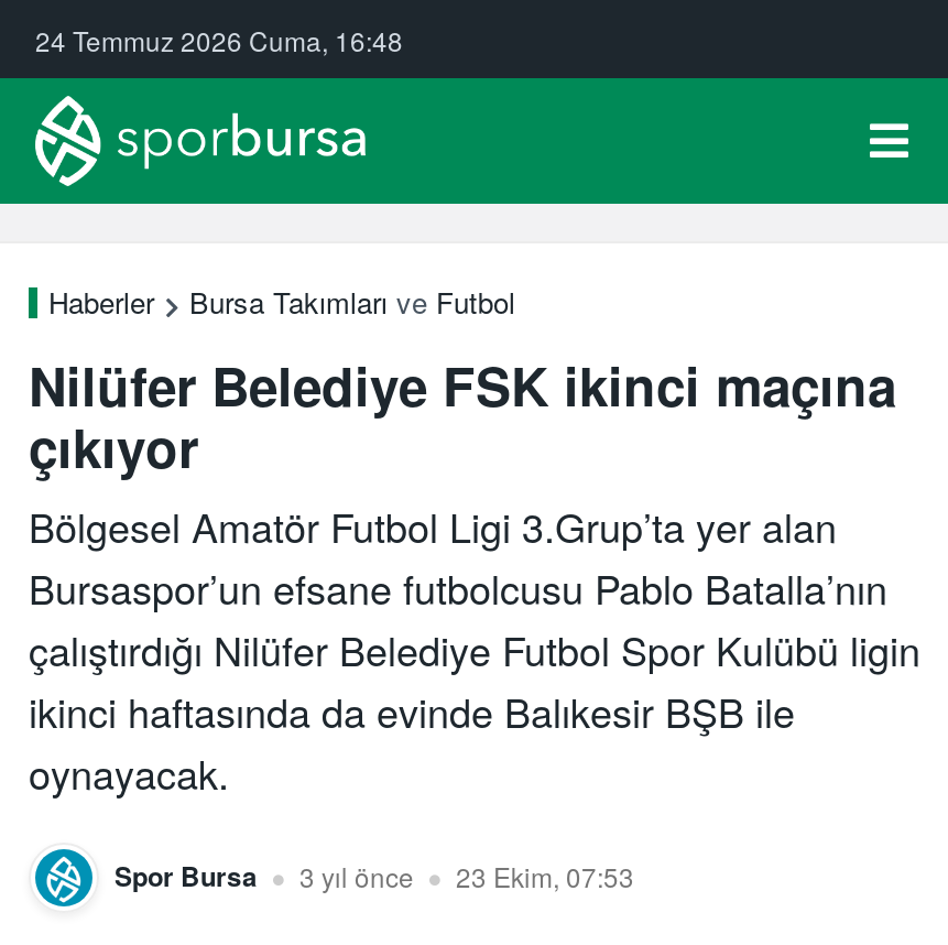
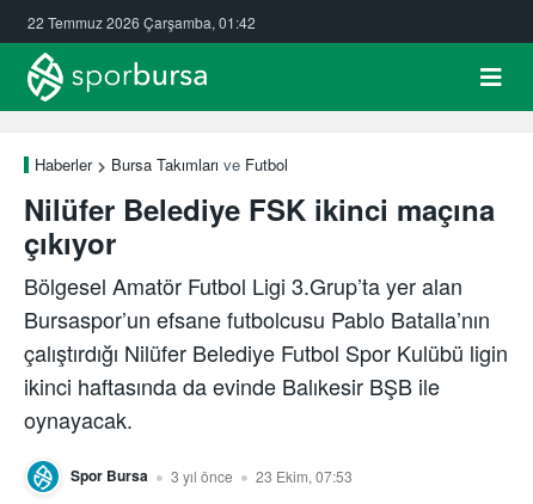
[35,21,403,58] 24 Temmuz 2026 Cuma, 16:48 -> [27,12,256,32] 22 Temmuz 2026 Çarşamba, 01:42

